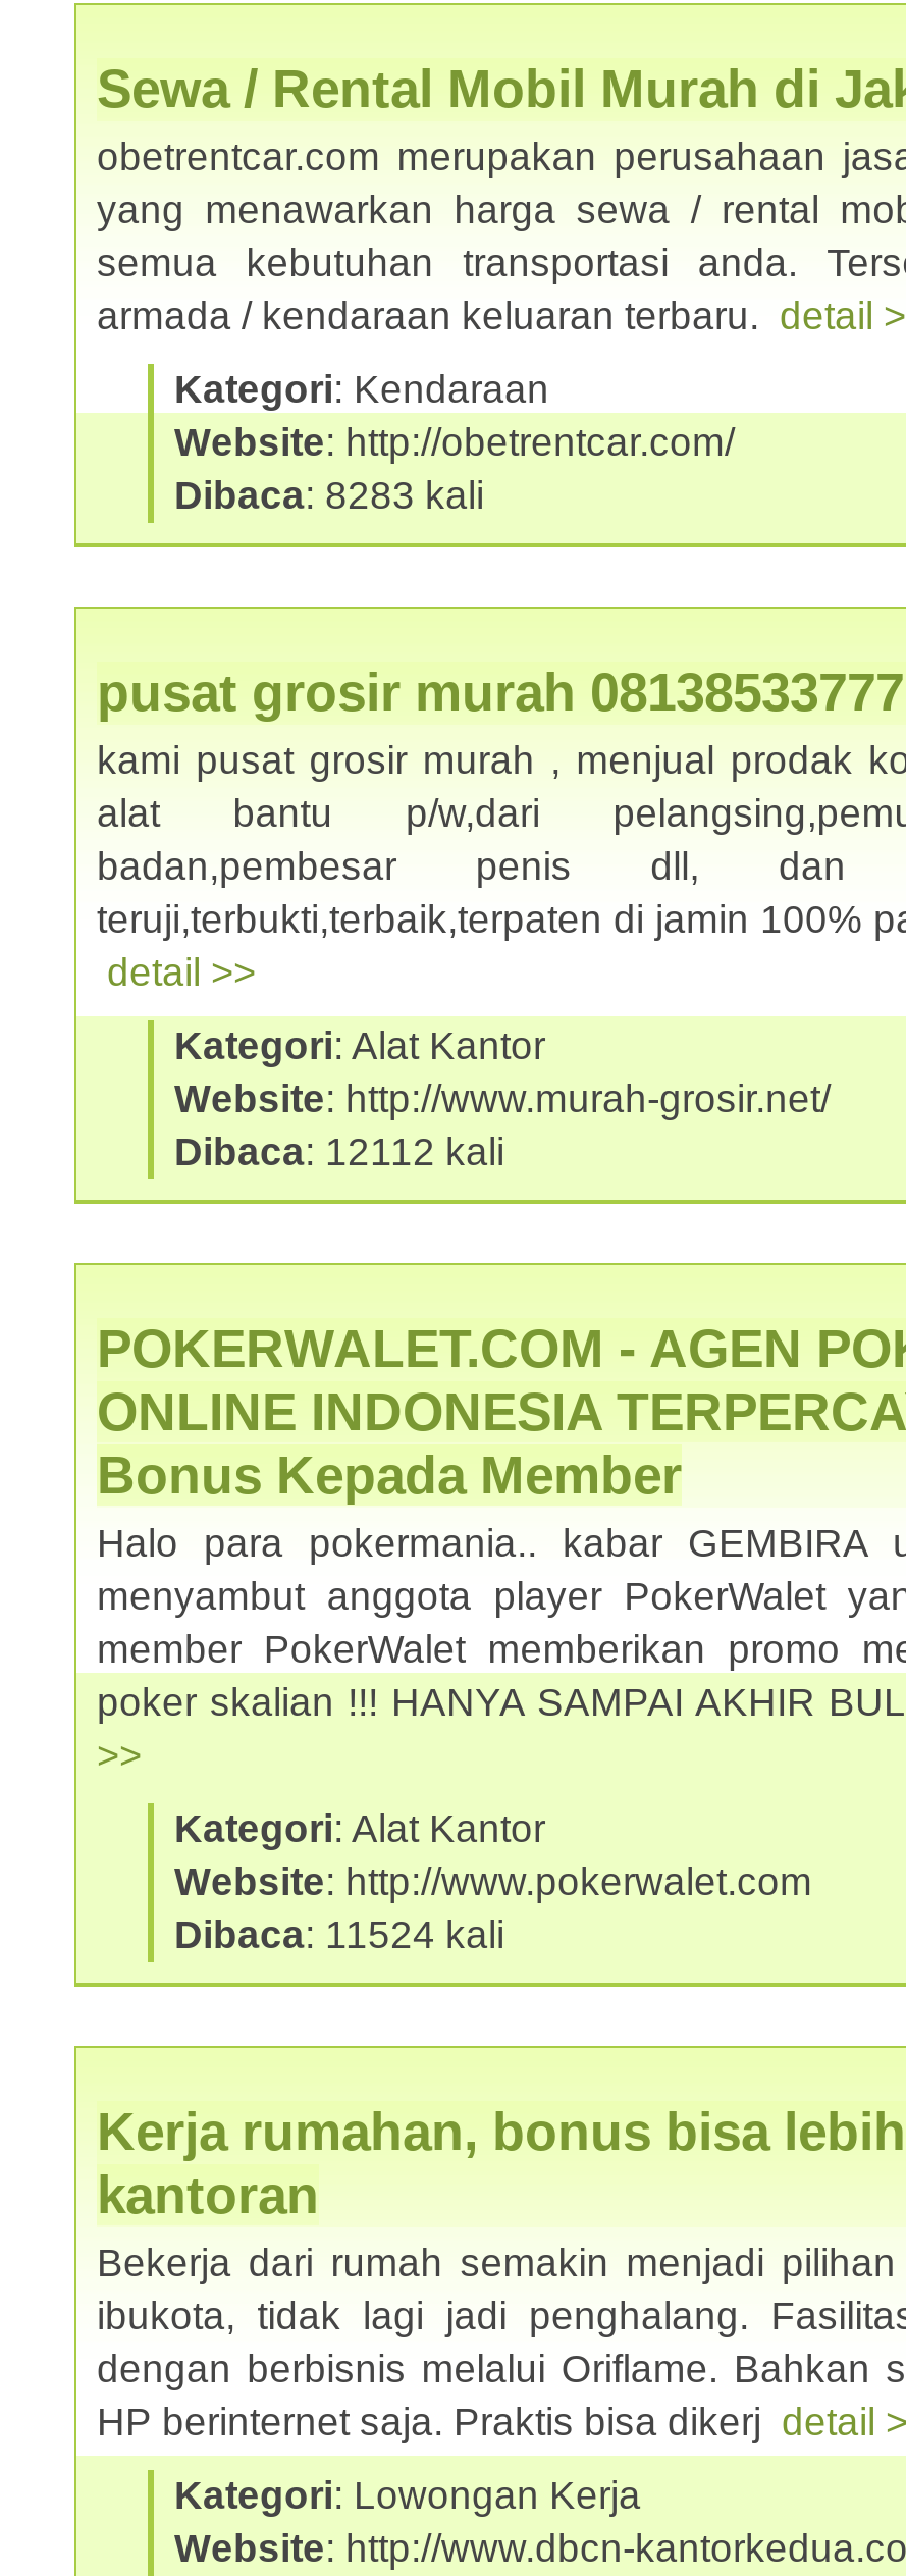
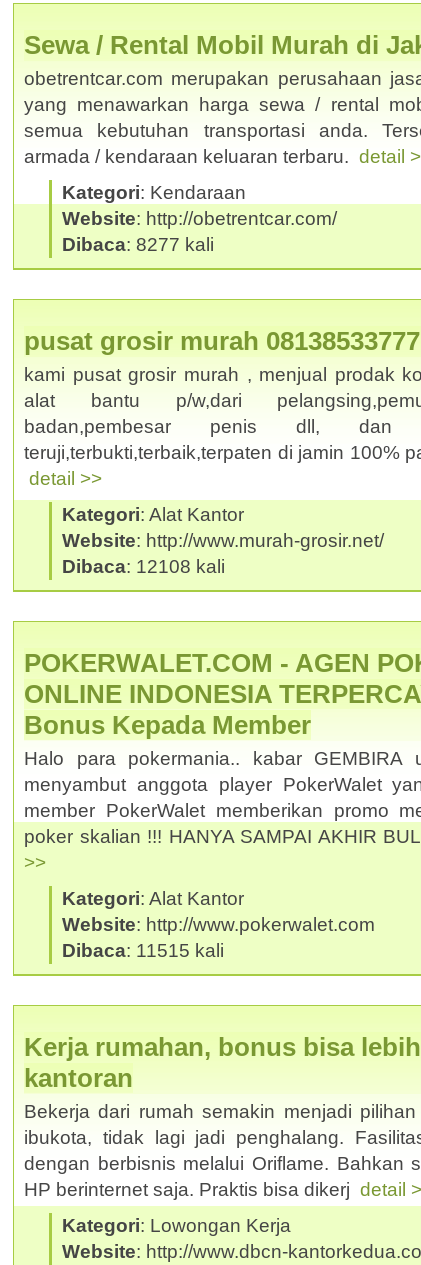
[174,474,484,517] Dibaca: 8283 kali -> [62,234,214,255] Dibaca: 8277 kali
[174,1131,504,1173] Dibaca: 12112 kali -> [62,556,225,577] Dibaca: 12108 kali
[174,1913,504,1956] Dibaca: 11524 kali -> [62,940,224,961] Dibaca: 11515 kali

